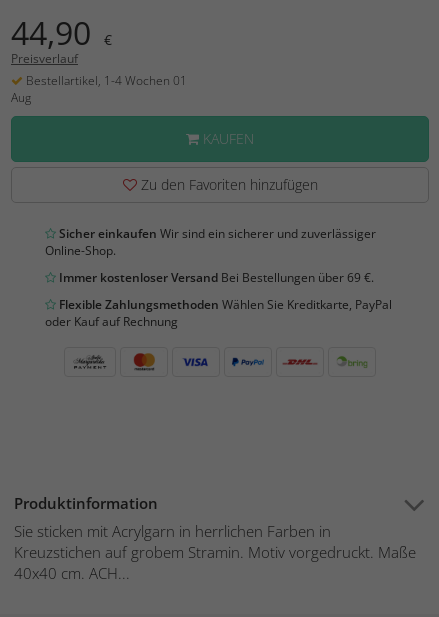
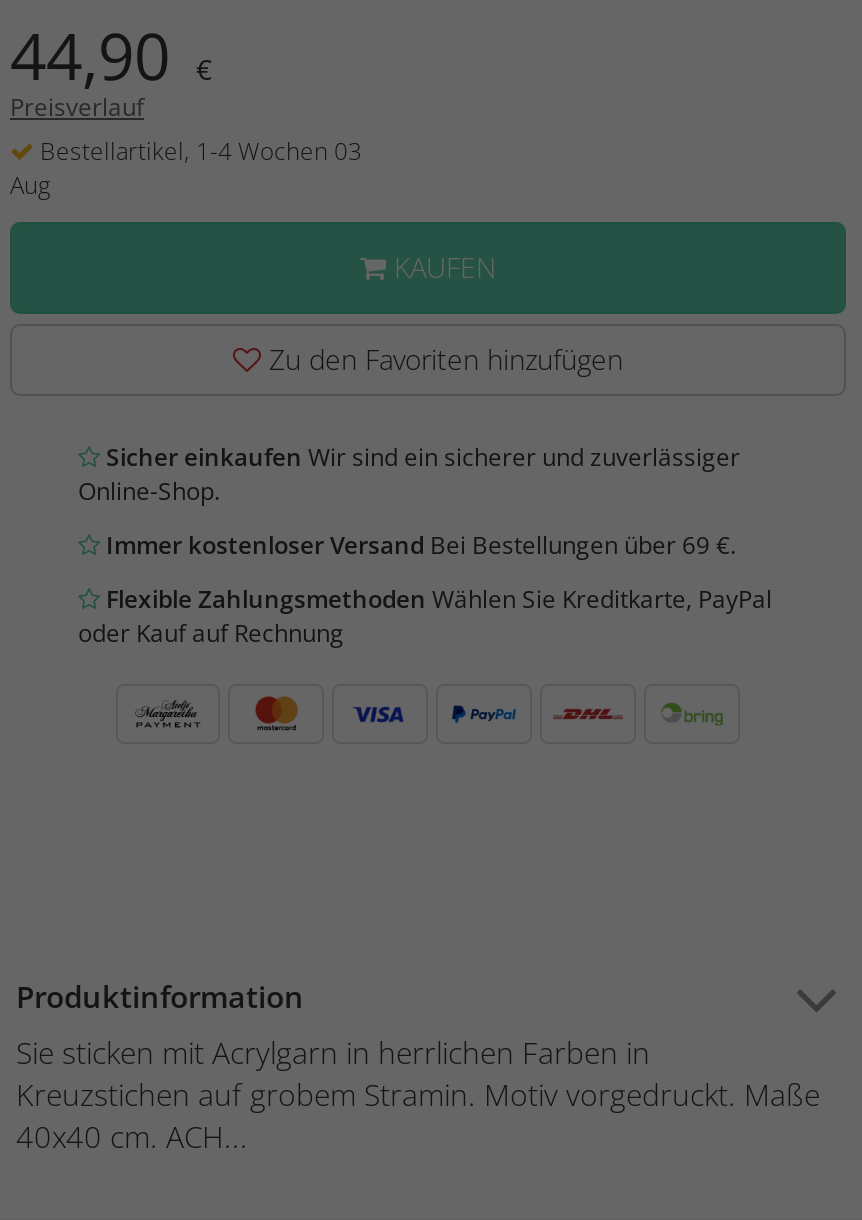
[23,72,187,89] Bestellartikel, 1-4 Wochen 01 -> [34,133,362,167] Bestellartikel, 1-4 Wochen 03

